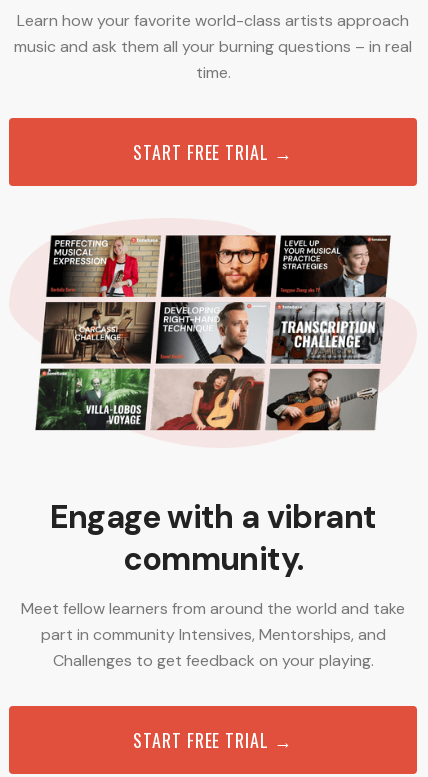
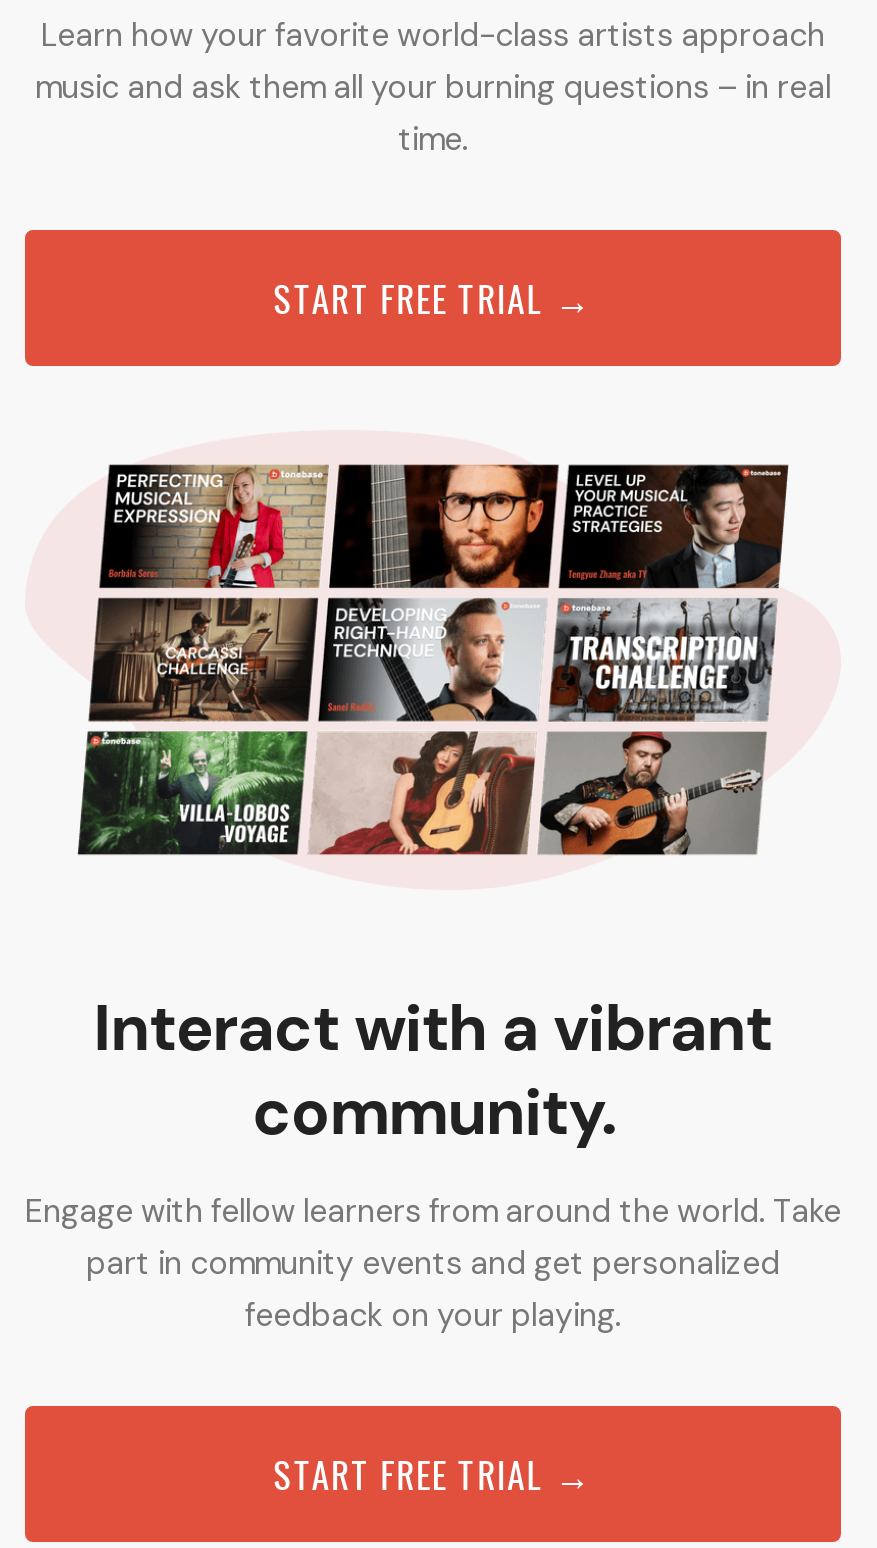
[50,496,376,538] Engage with a vibrant -> [94,987,772,1071] Interact with a vibrant
[21,598,405,671] Meet fellow learners from around the world and take | part in community Intensives, Mentorships, and | Challenges to get feedback on your playing. -> [25,1191,841,1337] Engage with fellow learners from around the world. Take | part in community events and get personalized | feedback on your playing.

